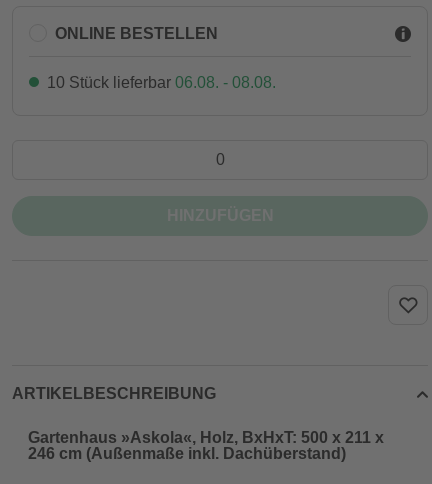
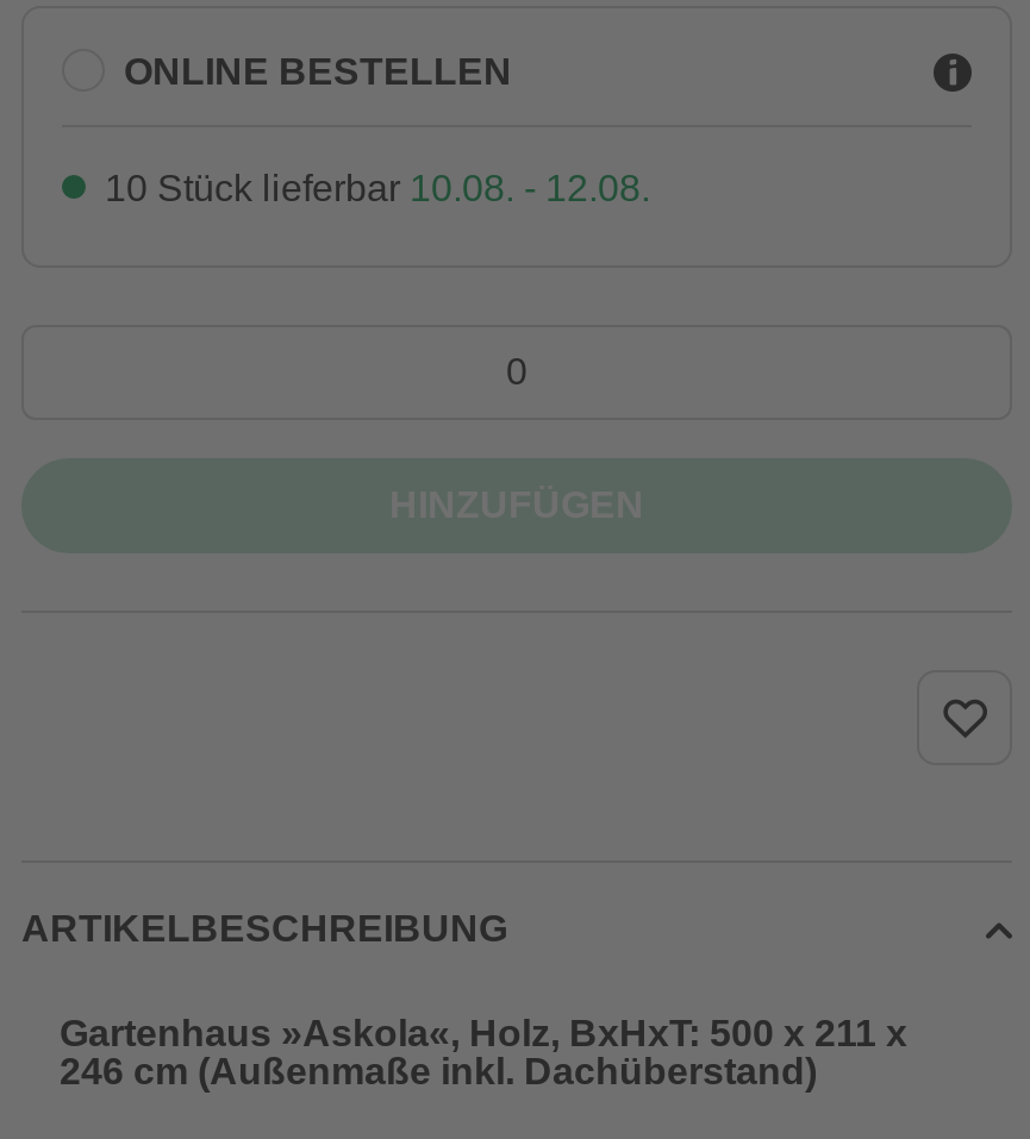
[47,74,276,91] 10 Stück lieferbar 06.08. - 08.08. -> [105,168,650,208] 10 Stück lieferbar 10.08. - 12.08.

